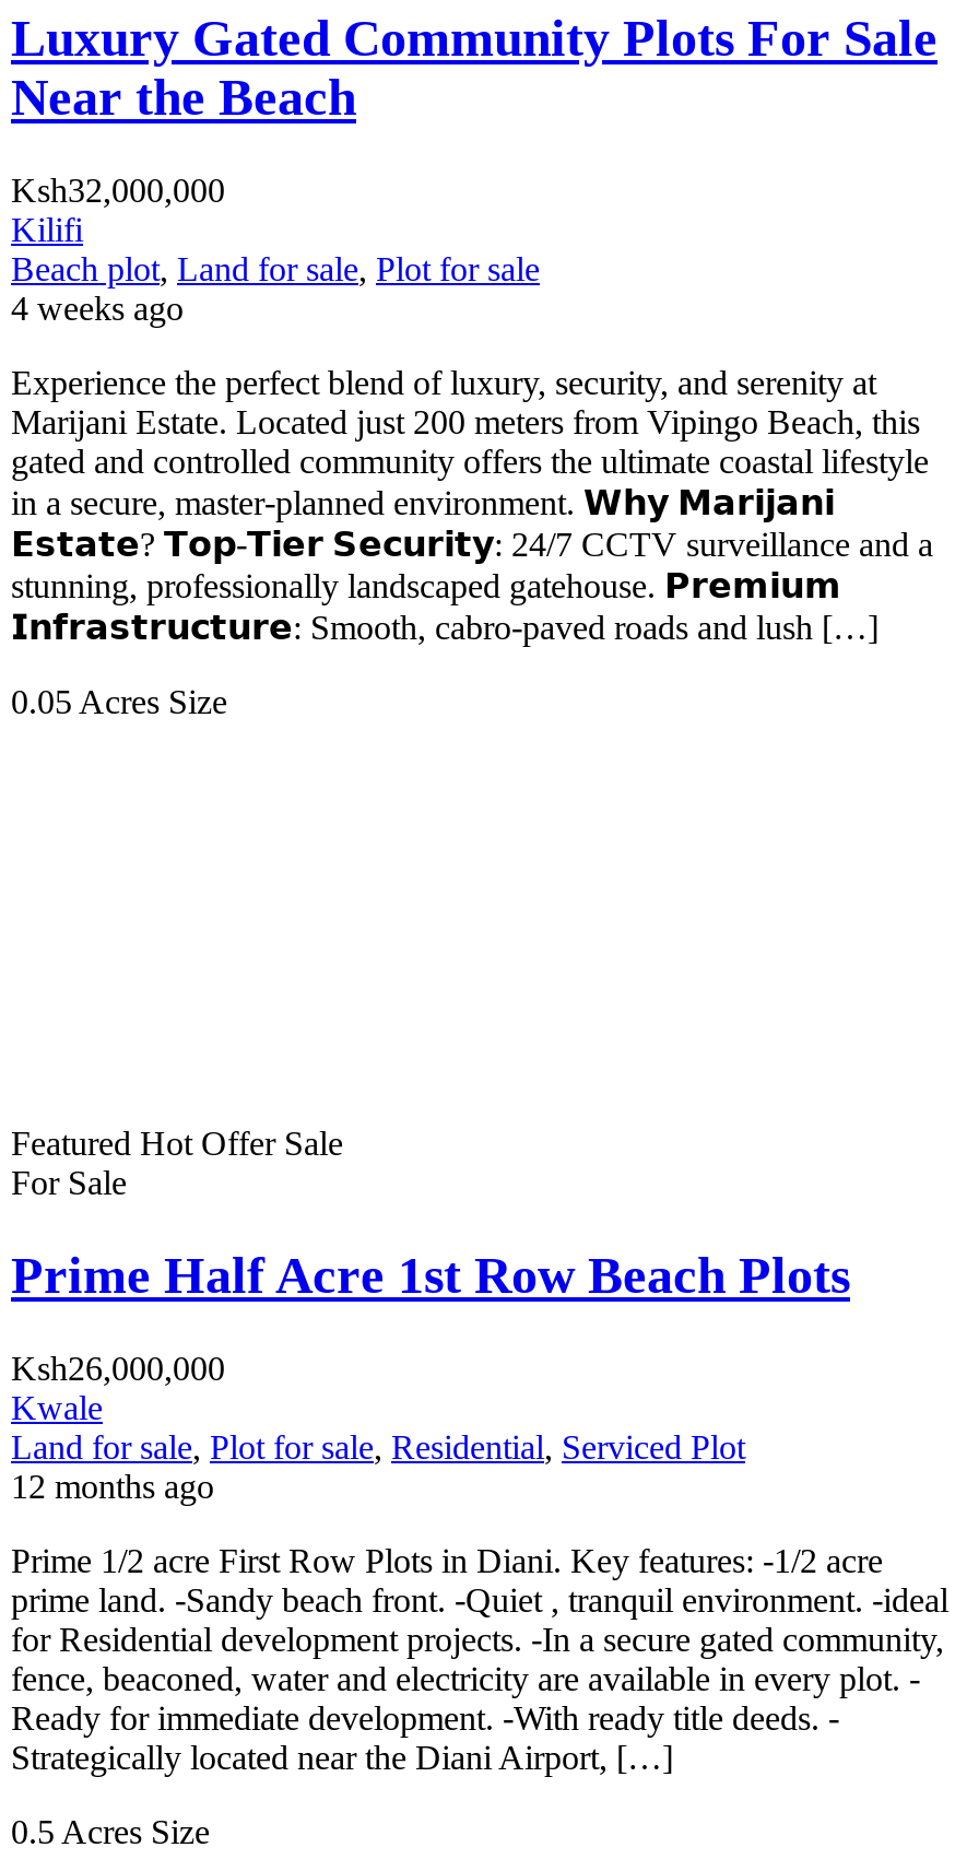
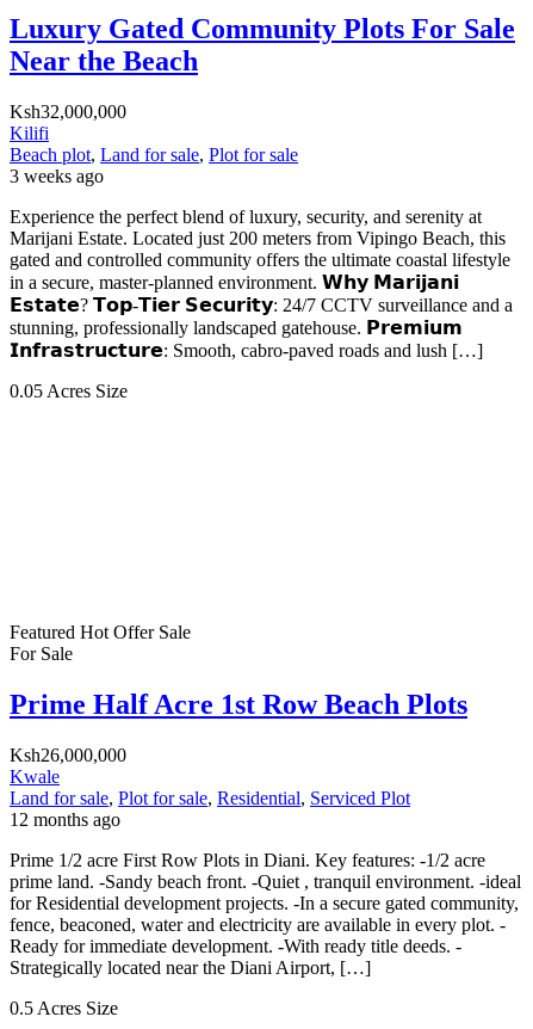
[11,290,184,327] 4 weeks ago -> [10,166,104,186] 3 weeks ago

